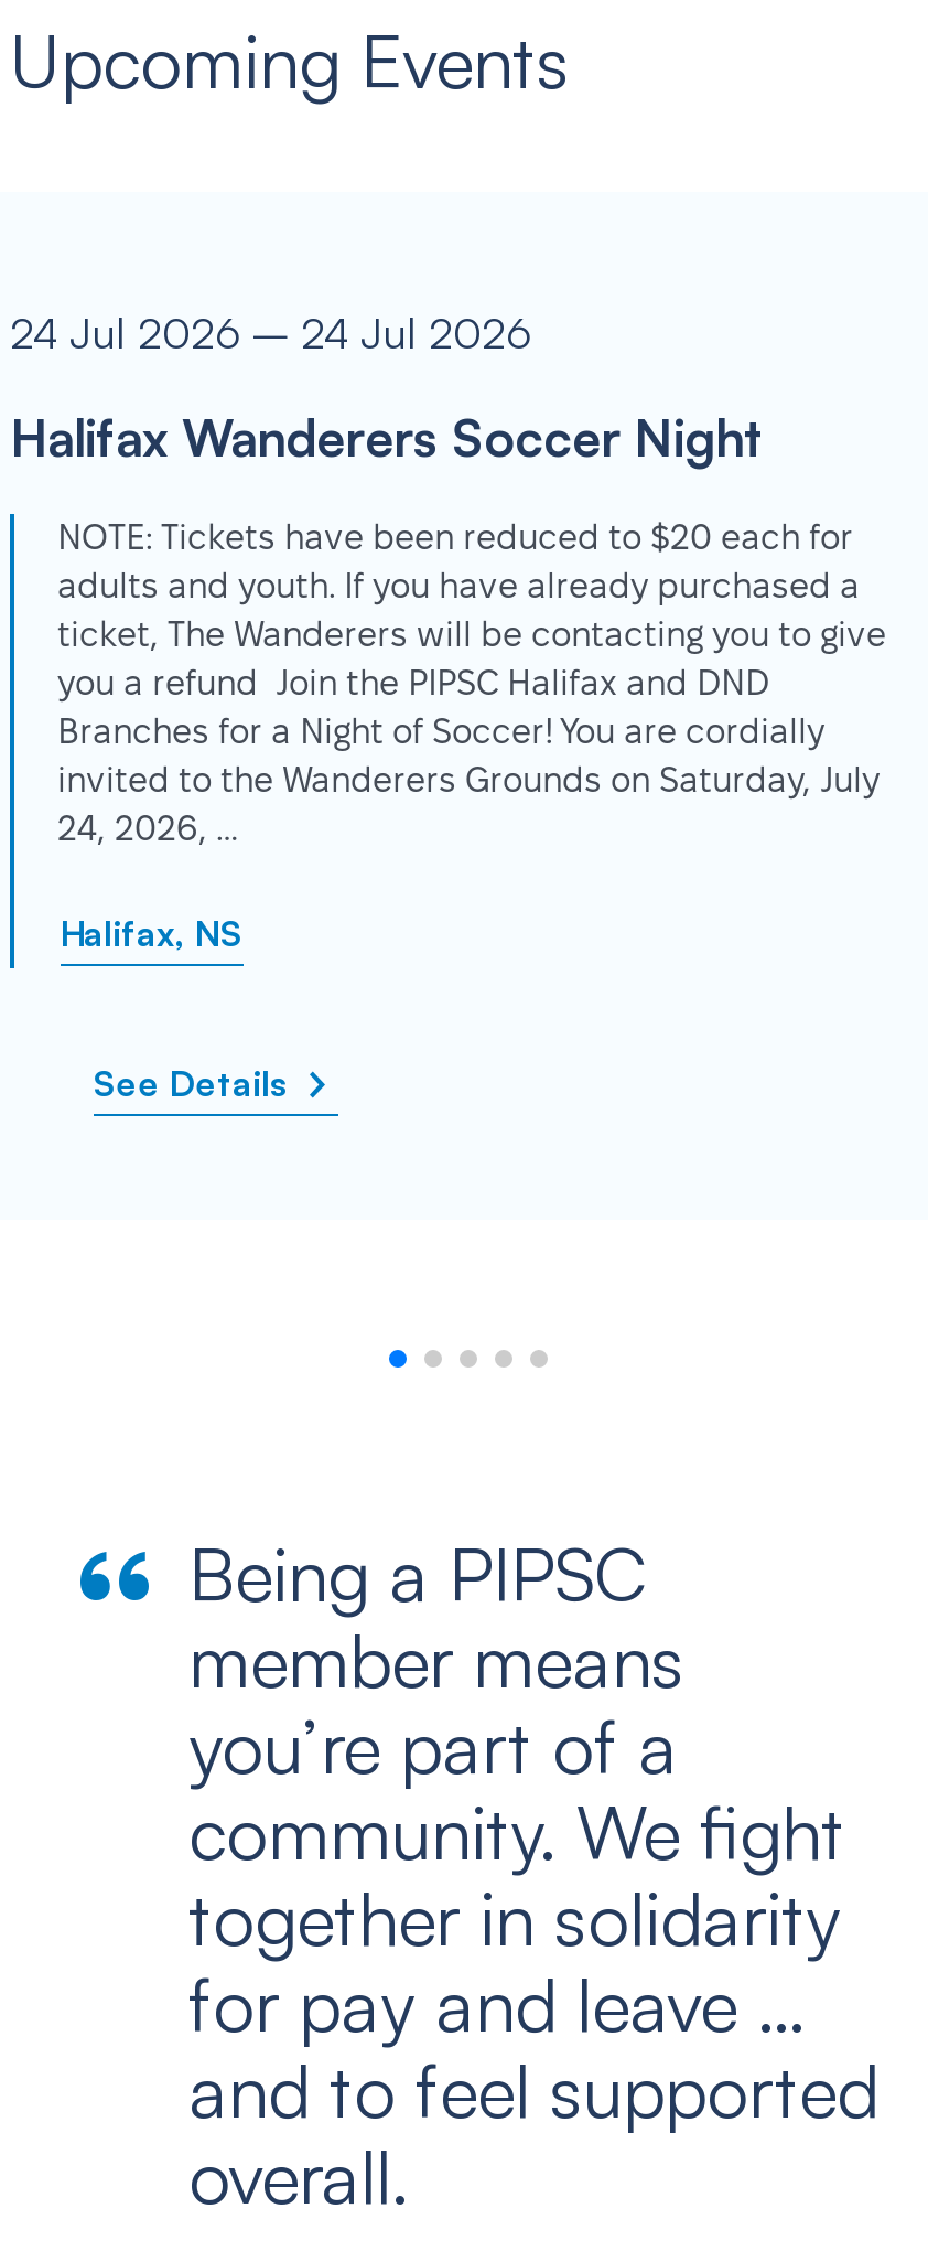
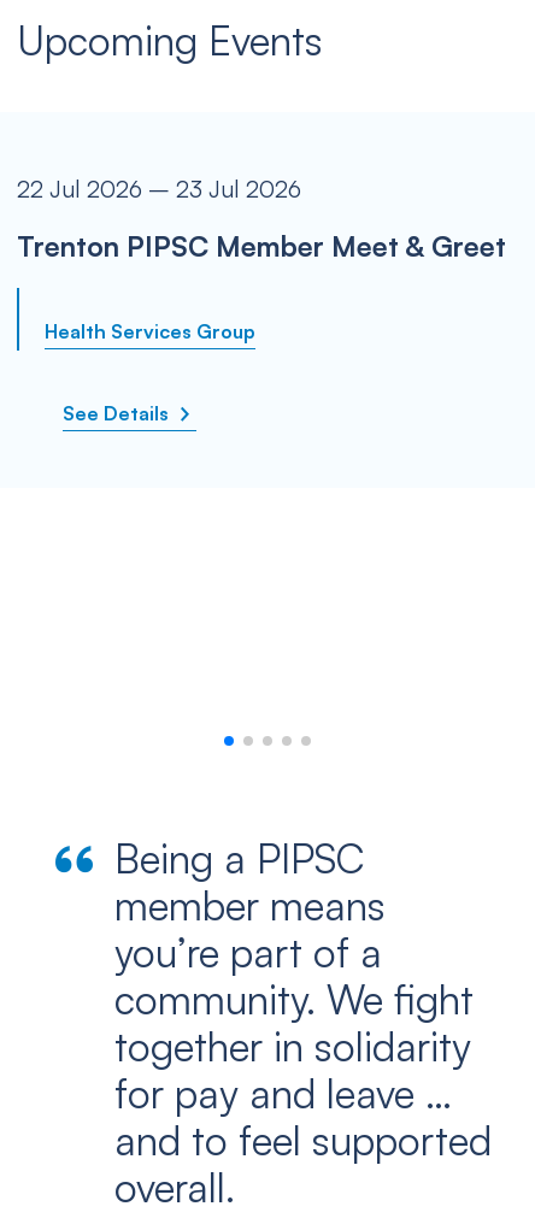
[10,307,886,955] 24 Jul 2026 – 24 Jul 2026 | Halifax Wanderers Soccer Night | NOTE: Tickets have been reduced to $20 each for | adults and youth. If you have already purchased a | ticket, The Wanderers will be contacting you to give | you a refund Join the PIPSC Halifax and DND | Branches for a Night of Soccer! You are cordially | invited to the Wanderers Grounds on Saturday, July | 24, 2026, … | Halifax, NS -> [17,175,506,343] 22 Jul 2026 – 23 Jul 2026 | Trenton PIPSC Member Meet & Greet | Health Services Group
moved [94,1061,296,1105] -> [63,401,174,425]: See Details

